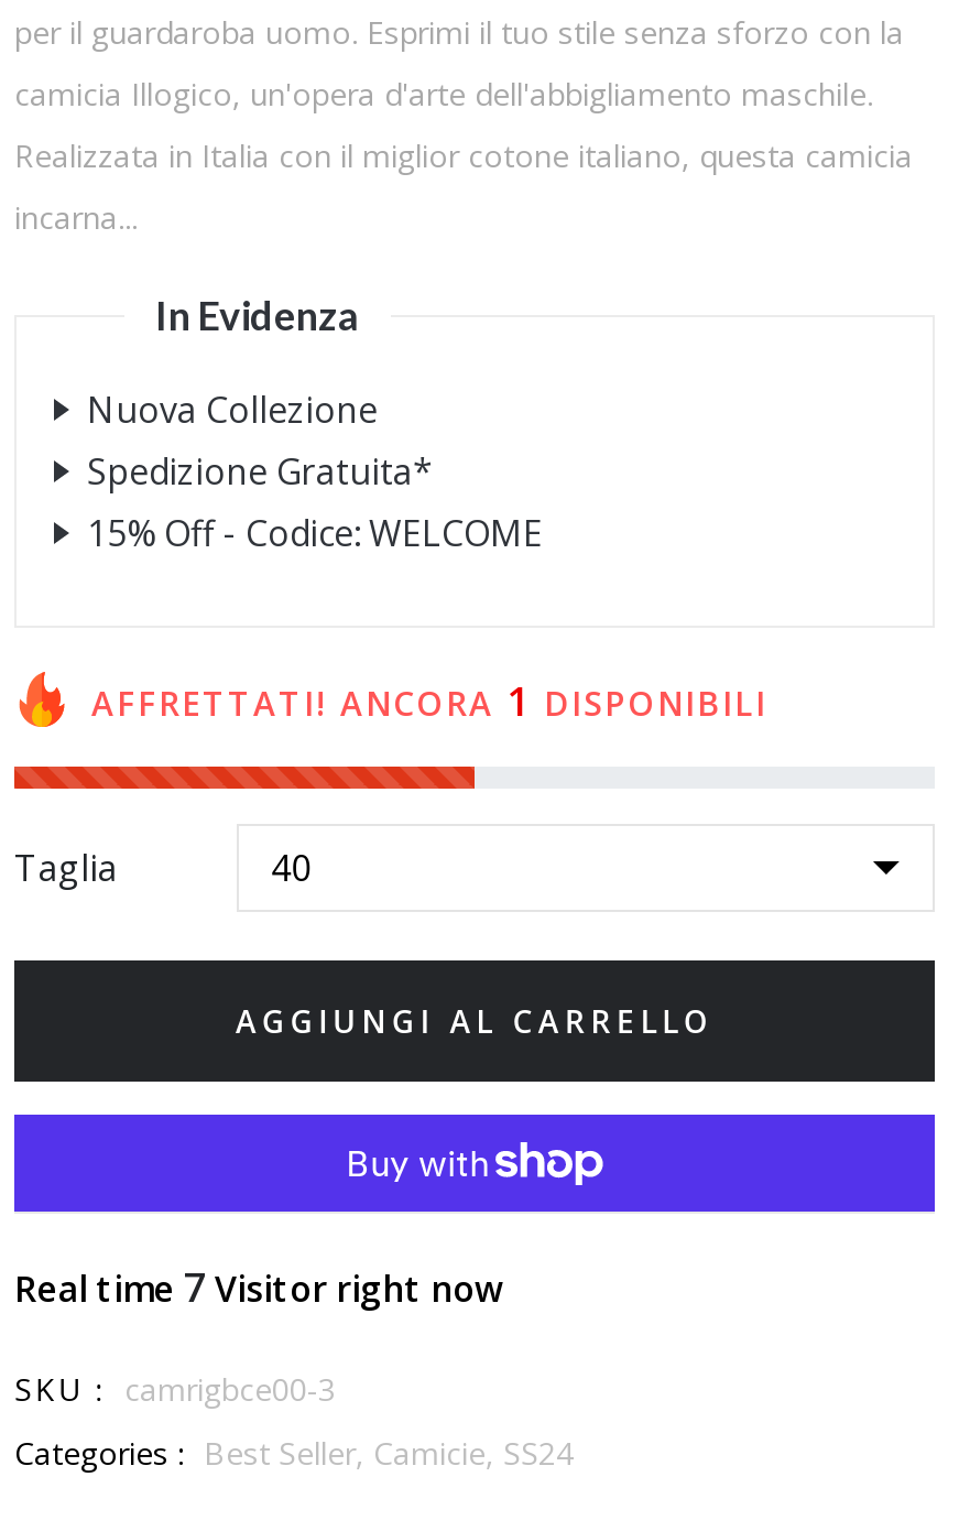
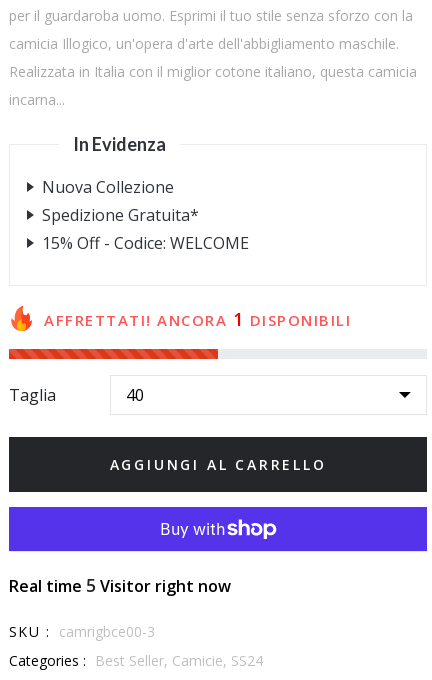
[14,1259,503,1312] Real time 7 Visitor right now -> [9,573,231,597] Real time 5 Visitor right now

